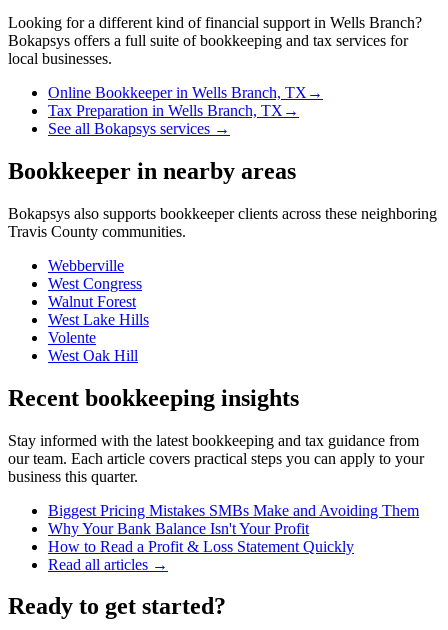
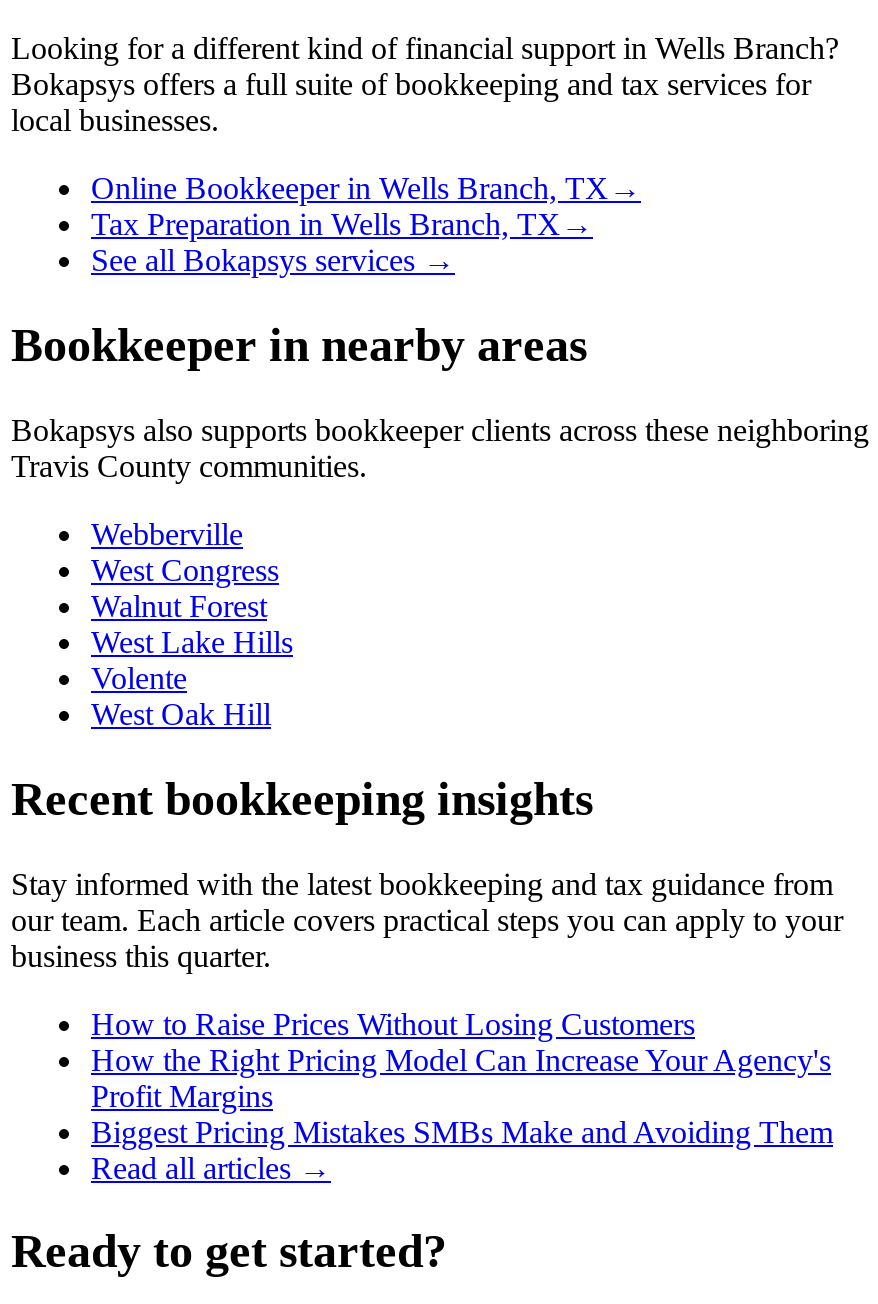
none -> [91,1006,831,1112] How to Raise Prices Without Losing Customers | How the Right Pricing Model Can Increase Your Agency's | Profit Margins
moved [48,502,419,519] -> [91,1114,833,1148]: Biggest Pricing Mistakes SMBs Make and Avoiding Them
[48,520,354,555] Why Your Bank Balance Isn't Your Profit | How to Read a Profit & Loss Statement Quickly -> none

